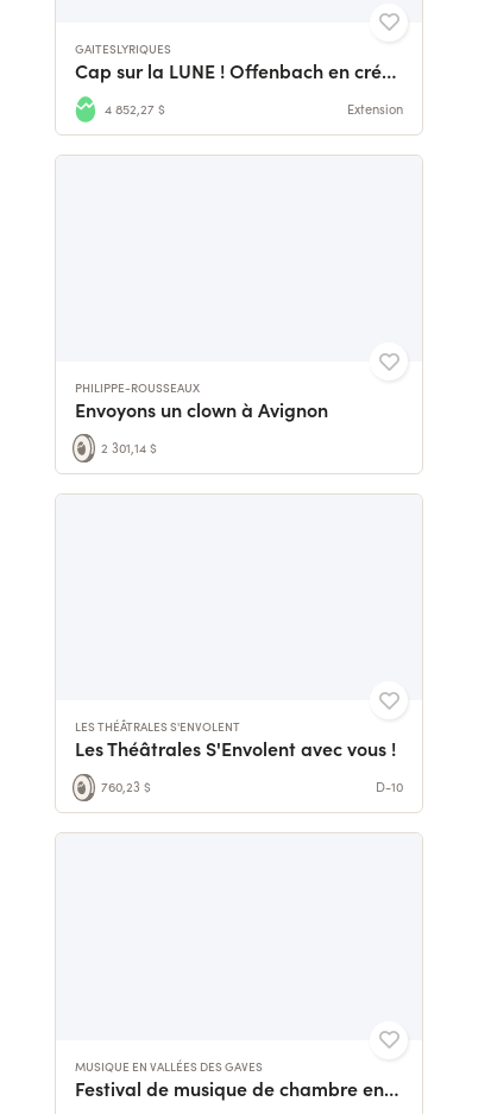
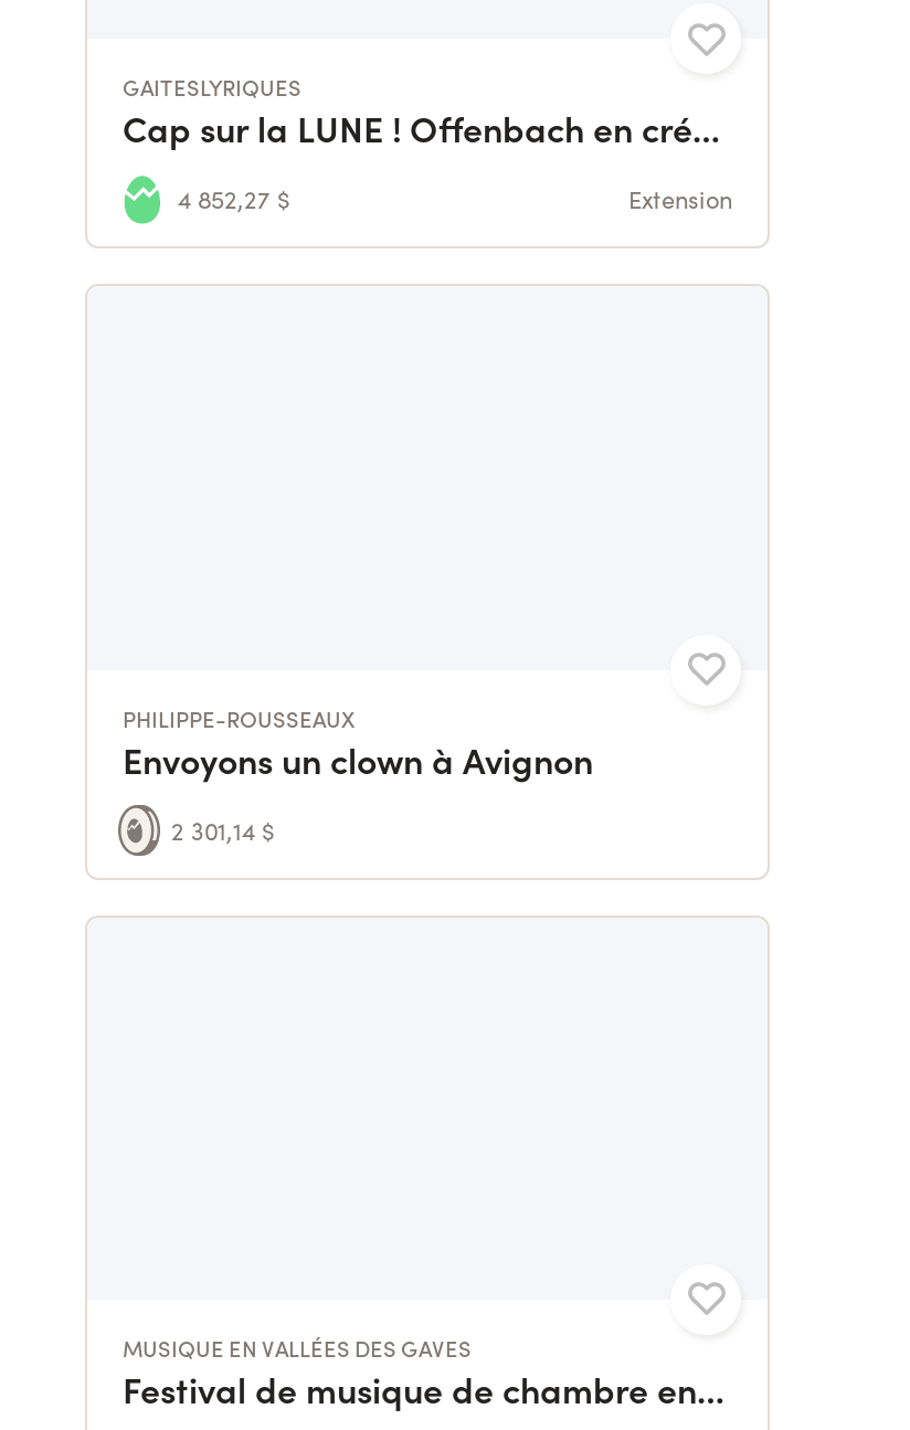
[75,718,403,796] LES THÉÂTRALES S'ENVOLENT | Les Théâtrales S'Envolent avec vous ! | 760,23 $ | D-10 -> none

